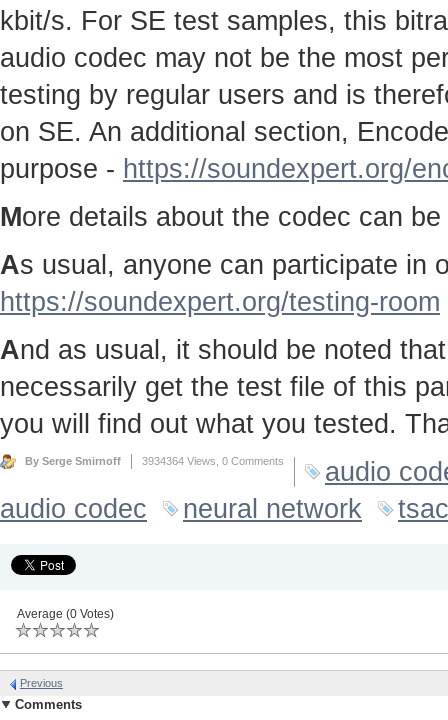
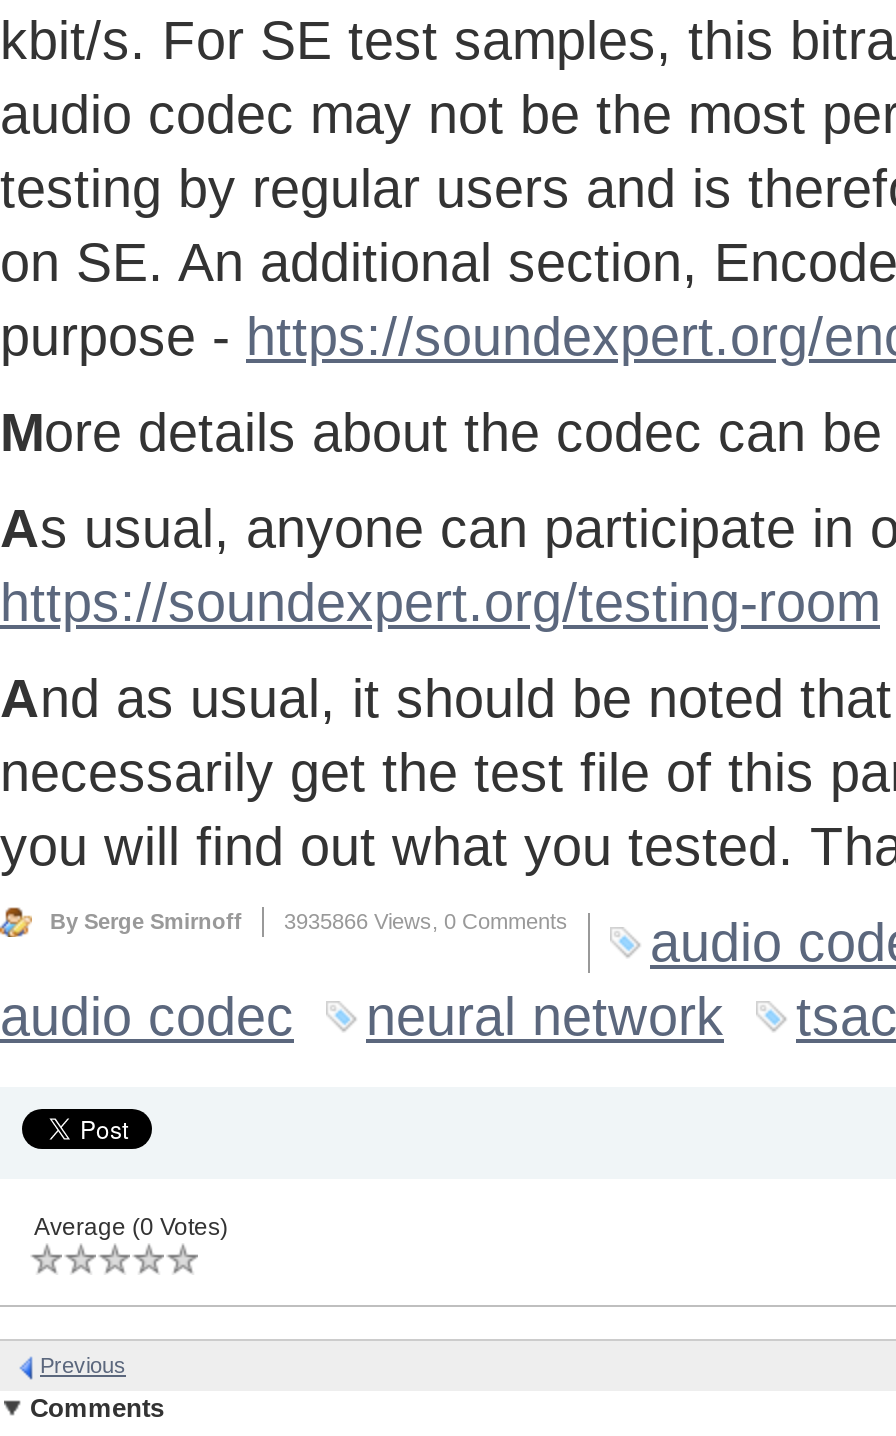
[142,454,284,466] 3934364 Views, 0 Comments -> [284,908,568,932] 3935866 Views, 0 Comments

